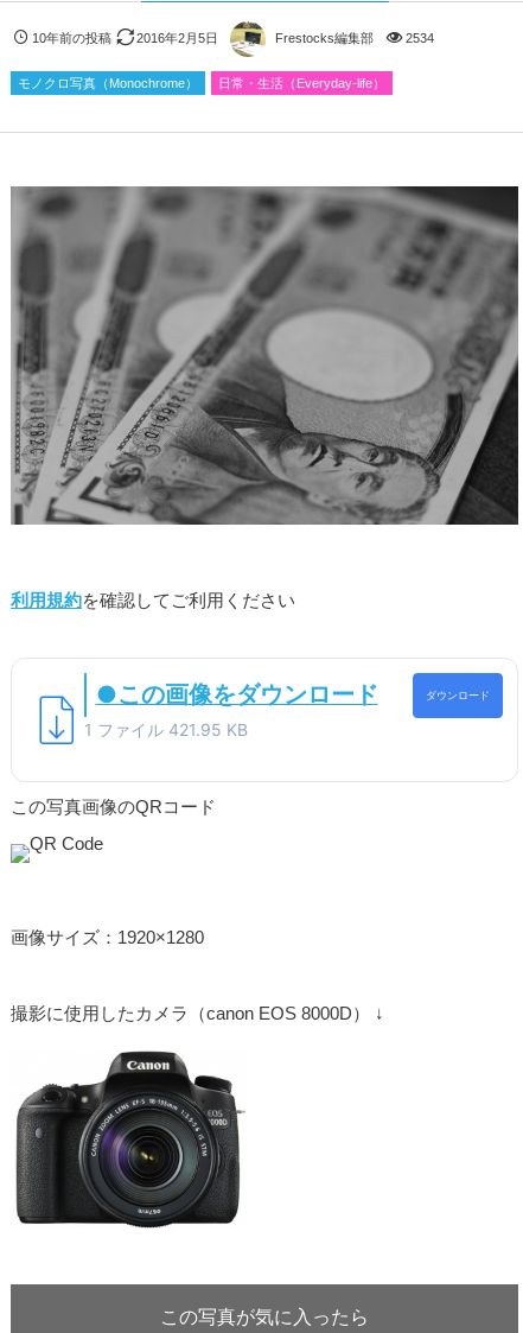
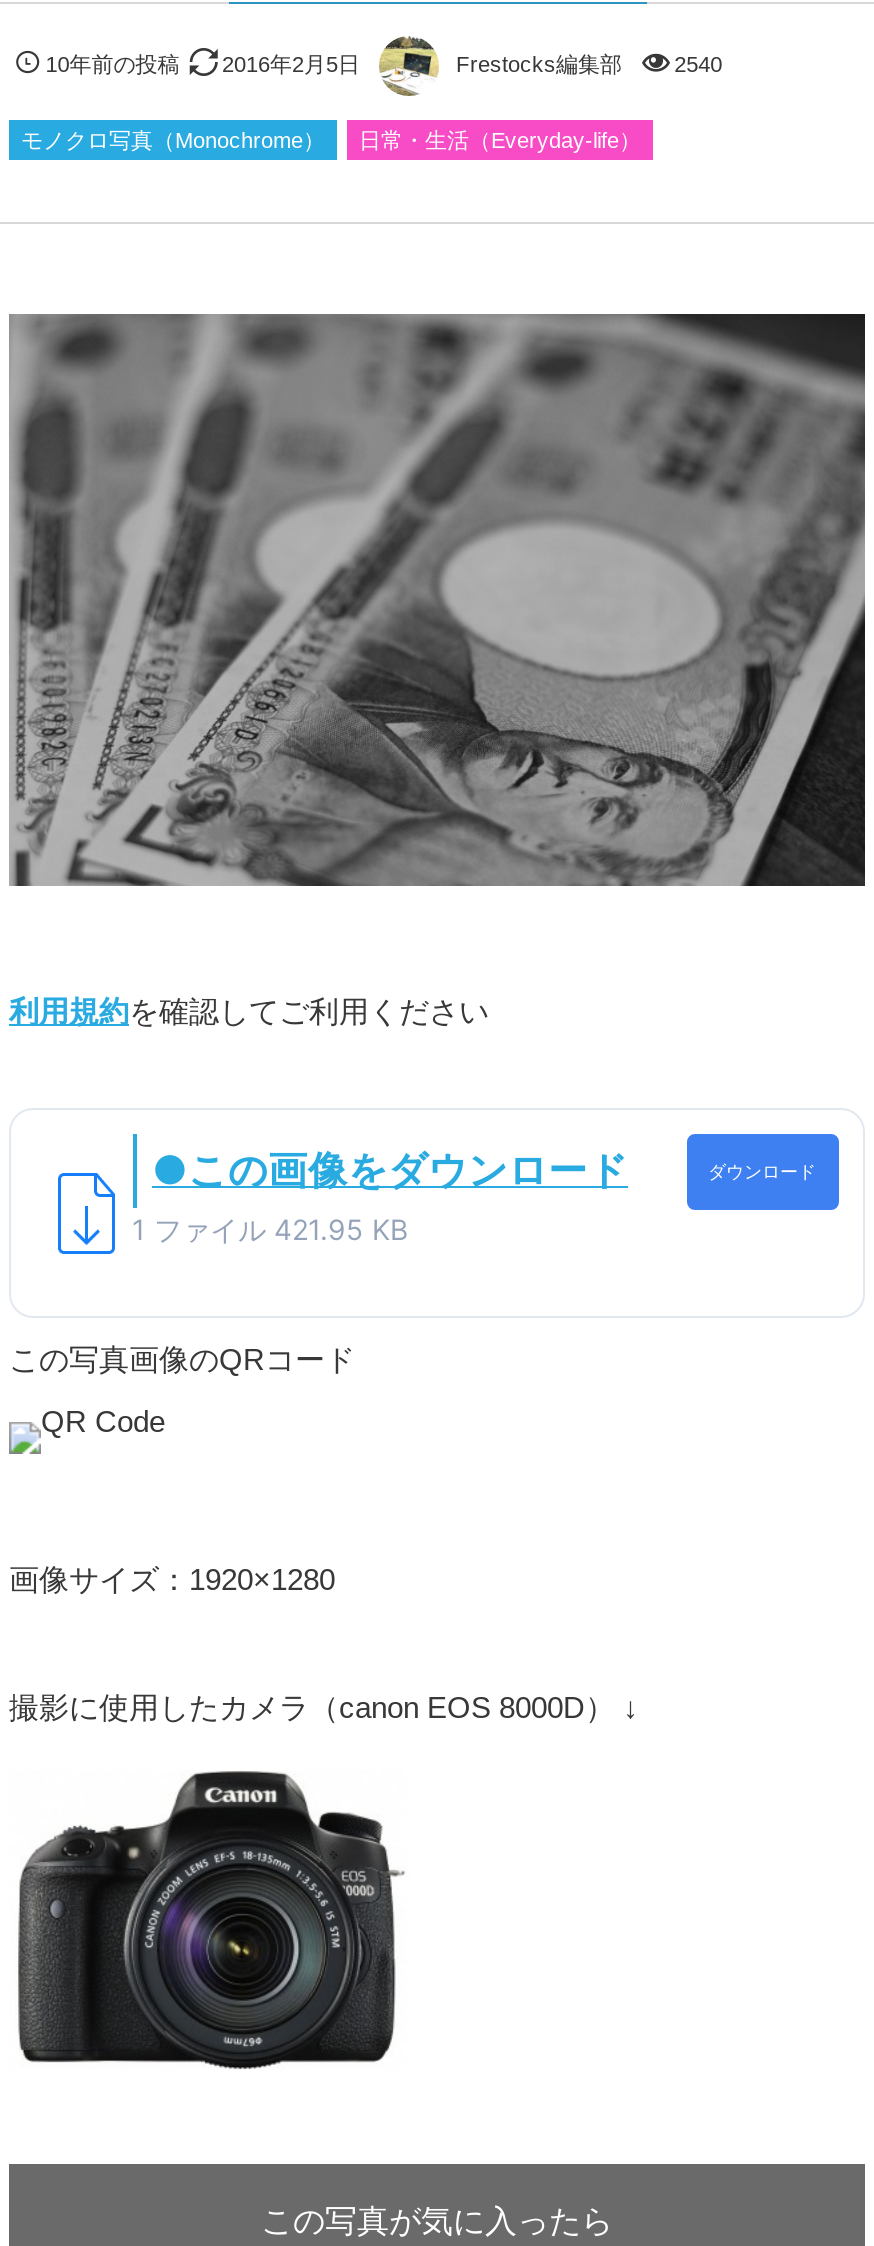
[405,31,434,45] 2534 -> [674,52,722,76] 2540

